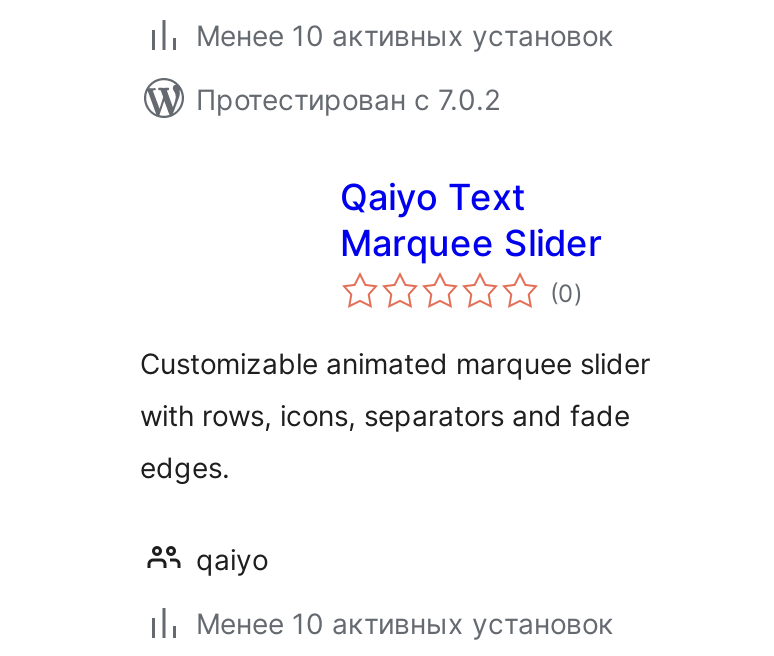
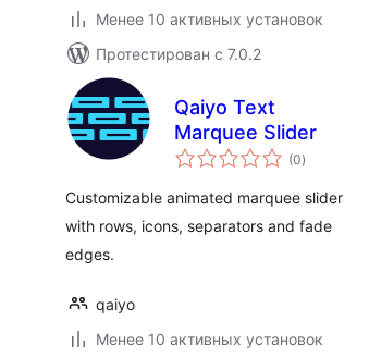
none -> [66,76,151,161] [image]

